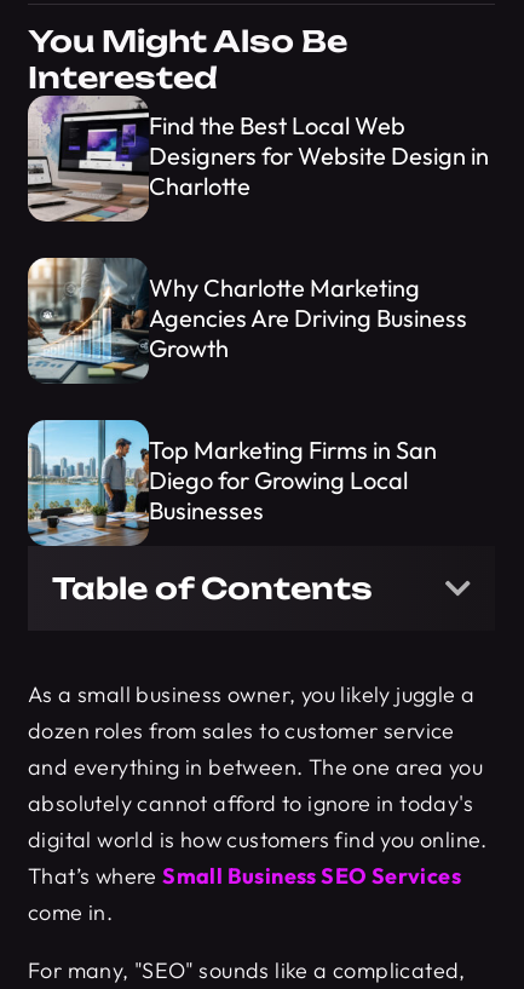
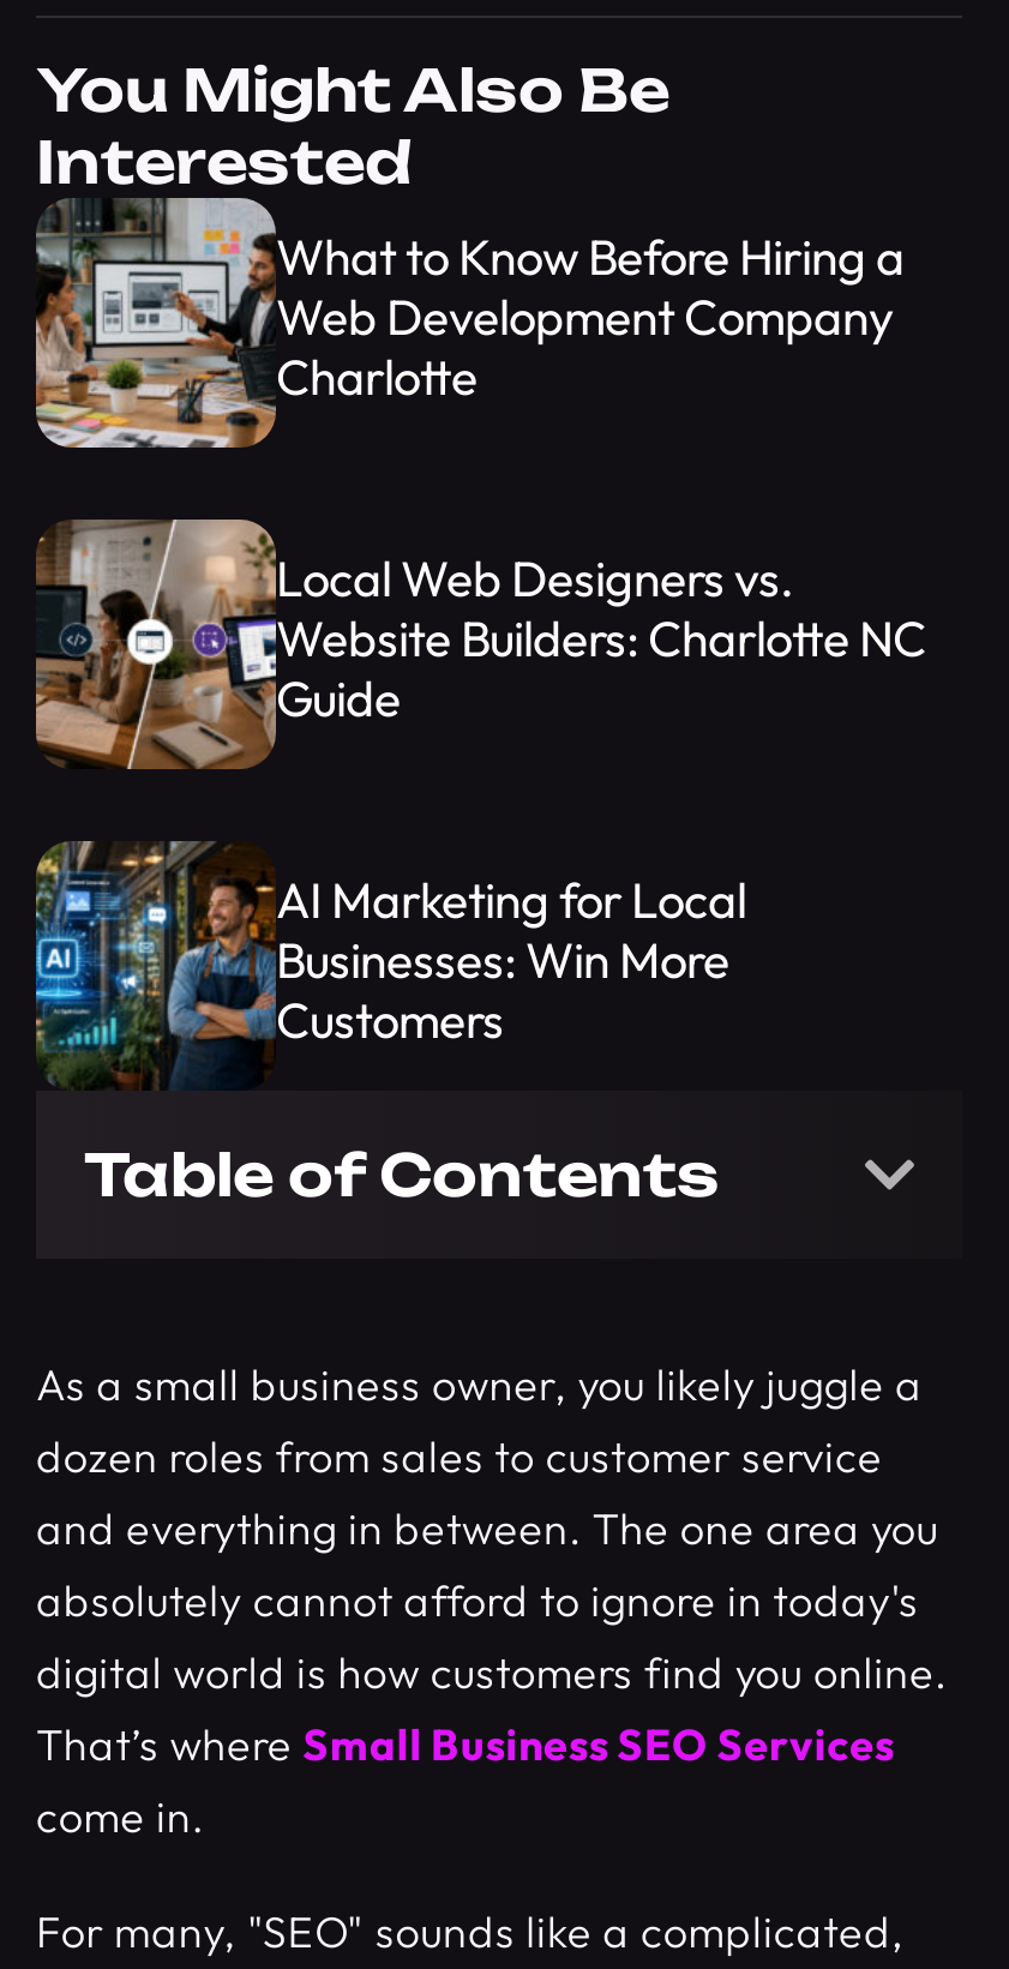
[27,98,489,222] [image] | Find the Best Local Web | Designers for Website Design in -> [34,203,905,450] [image] | What to Know Before Hiring a | Web Development Company
[27,257,467,385] [image] | Why Charlotte Marketing | Agencies Are Driving Business | Growth -> [36,520,926,772] [image] | Local Web Designers vs. | Website Builders: Charlotte NC | Guide
[27,419,437,547] [image] | Top Marketing Firms in San | Diego for Growing Local | Businesses -> [34,839,746,1091] [image] | AI Marketing for Local | Businesses: Win More | Customers

